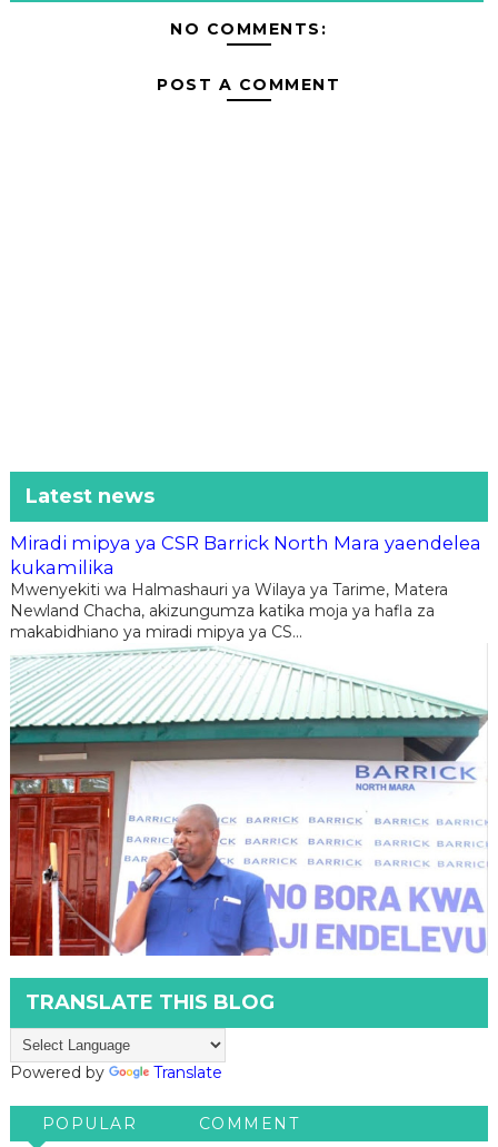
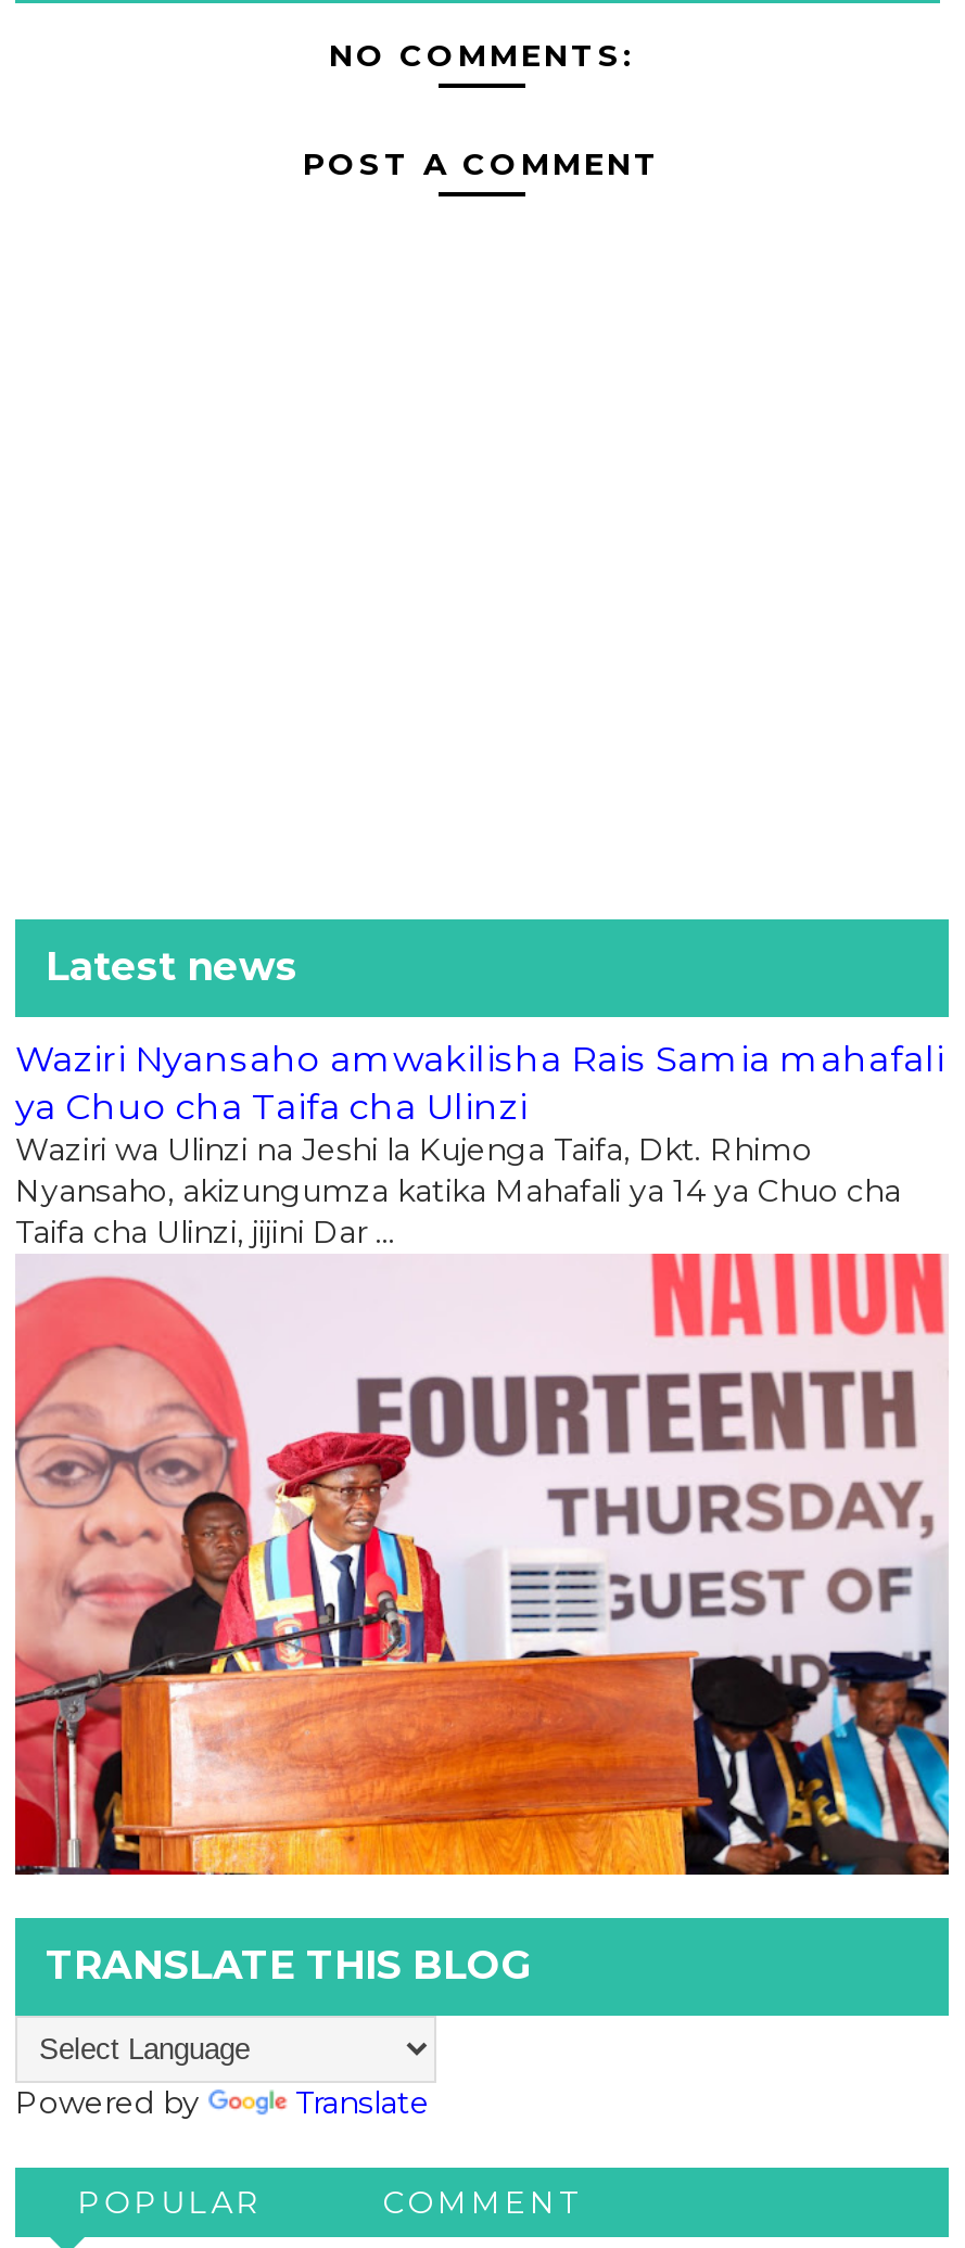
[10,532,481,642] Miradi mipya ya CSR Barrick North Mara yaendelea | kukamilika | Mwenyekiti wa Halmashauri ya Wilaya ya Tarime, Matera | Newland Chacha, akizungumza katika moja ya hafla za | makabidhiano ya miradi mipya ya CS... -> [15,1036,944,1251] Waziri Nyansaho amwakilisha Rais Samia mahafali | ya Chuo cha Taifa cha Ulinzi | Waziri wa Ulinzi na Jeshi la Kujenga Taifa, Dkt. Rhimo | Nyansaho, akizungumza katika Mahafali ya 14 ya Chuo cha | Taifa cha Ulinzi, jijini Dar ...
[9,643,488,957] [image] -> [13,1252,951,1877] [image]

